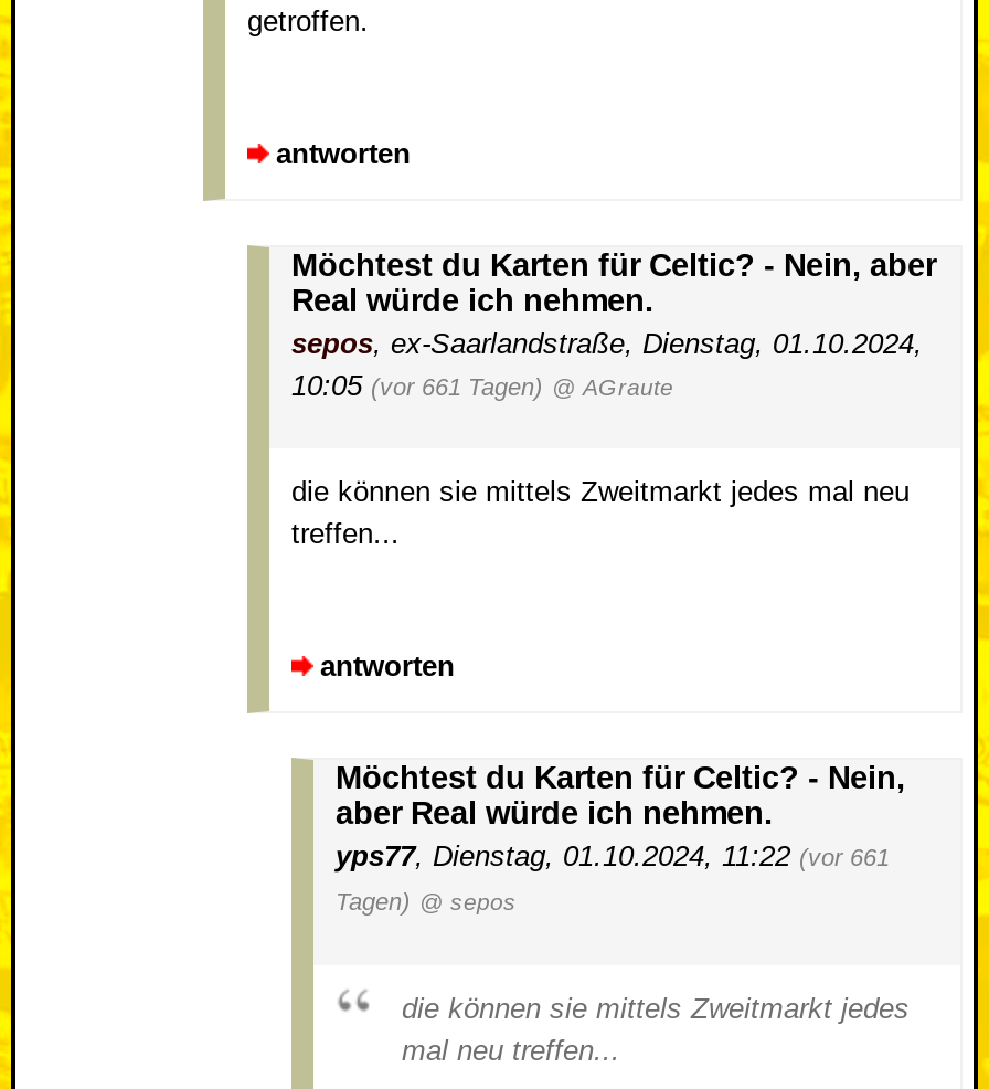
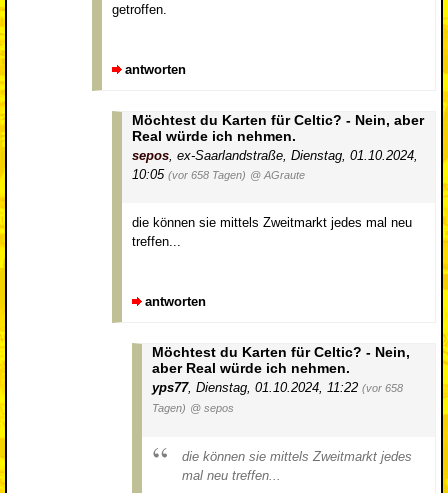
[291,369,673,402] 10:05 (vor 661 Tagen) @ AGraute -> [132,167,305,182] 10:05 (vor 658 Tagen) @ AGraute
[336,840,890,873] yps77, Dienstag, 01.10.2024, 11:22 (vor 661 -> [152,380,403,395] yps77, Dienstag, 01.10.2024, 11:22 (vor 658

